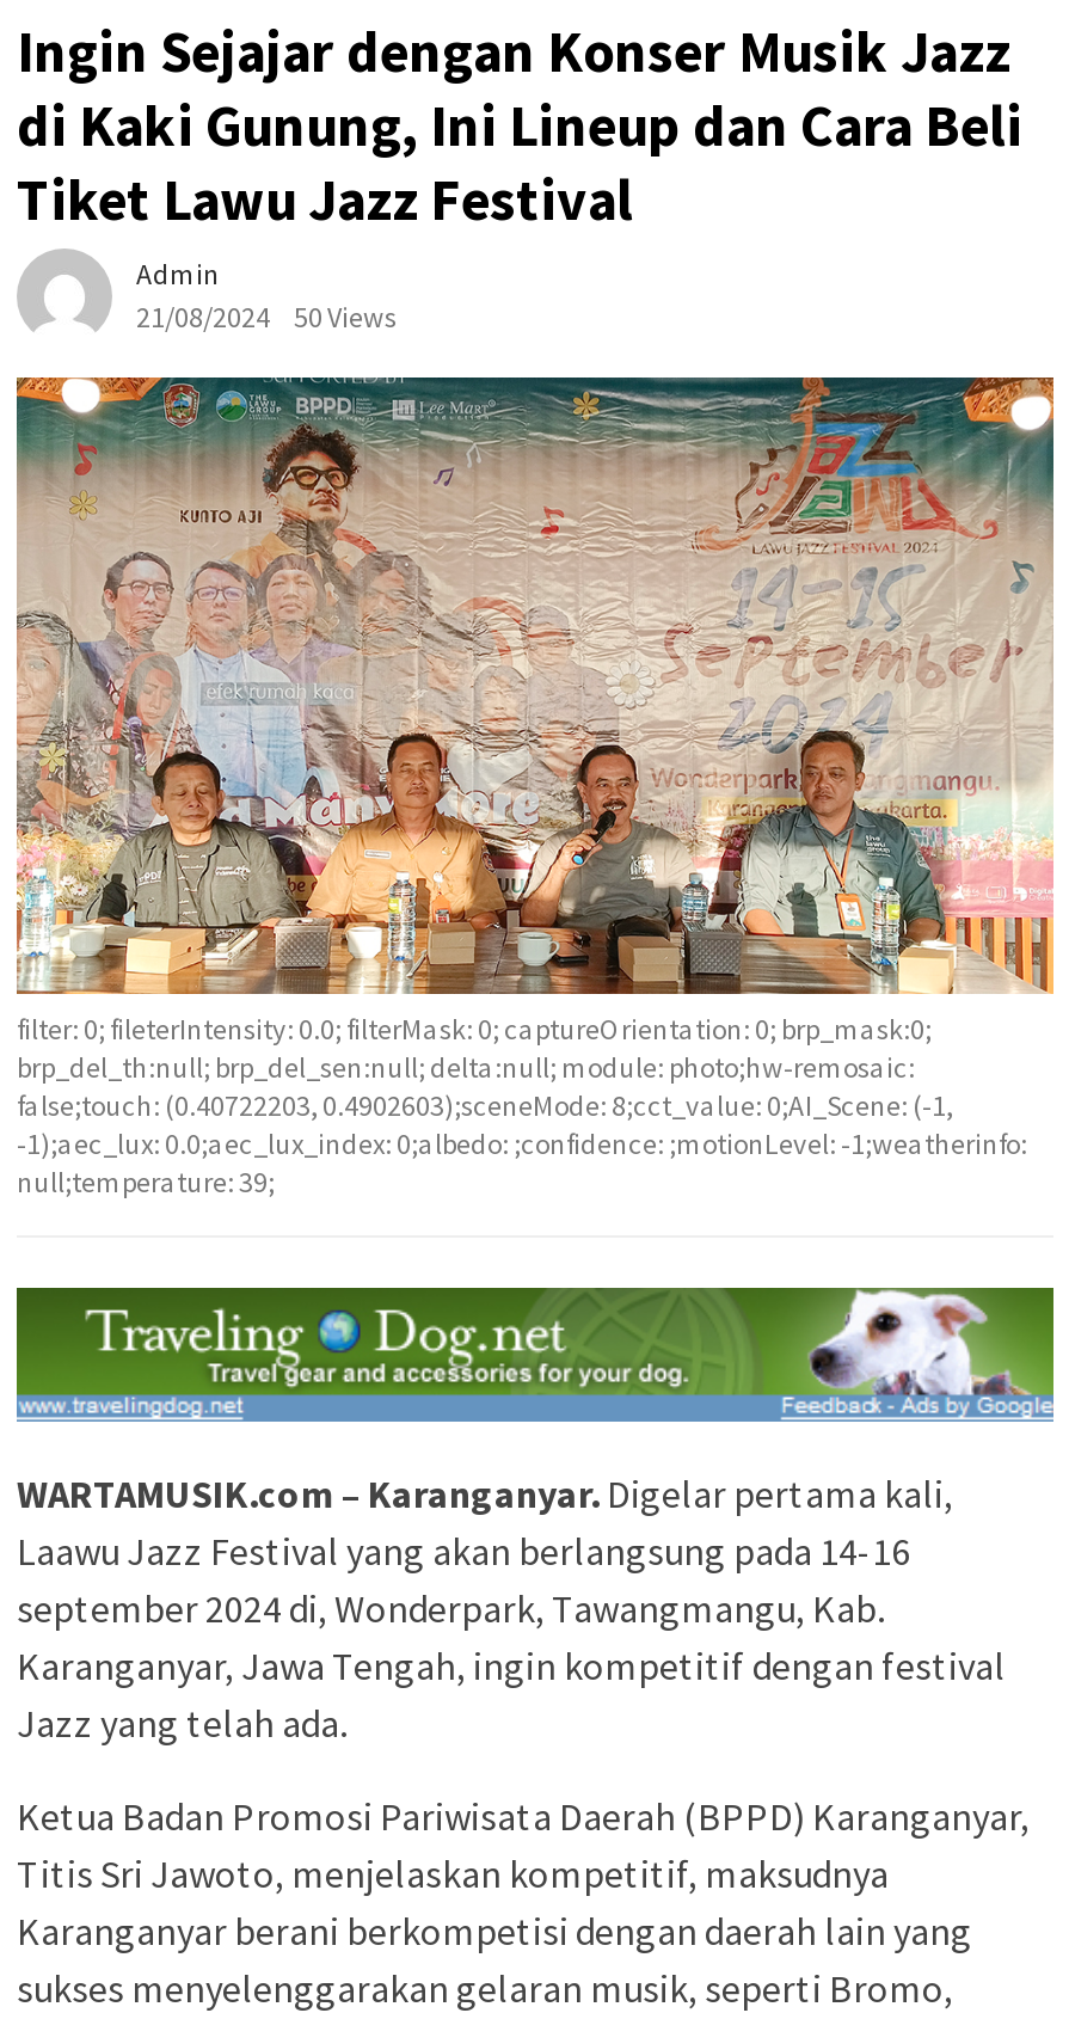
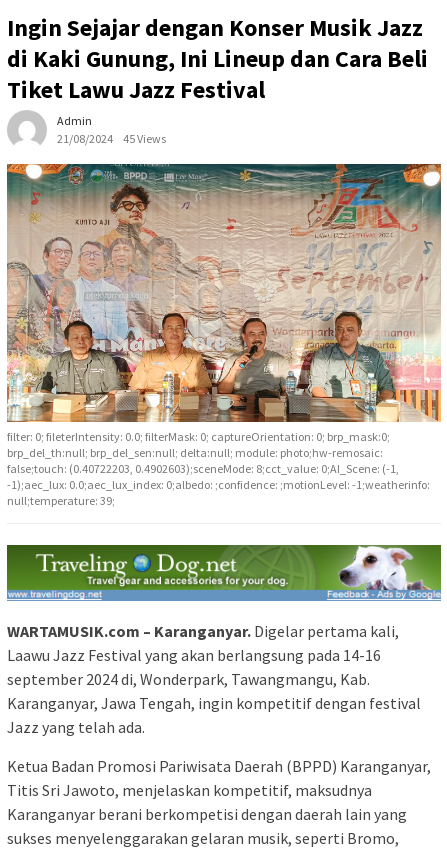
[136,298,397,334] 21/08/2024 50 Views -> [57,131,166,146] 21/08/2024 45 Views

